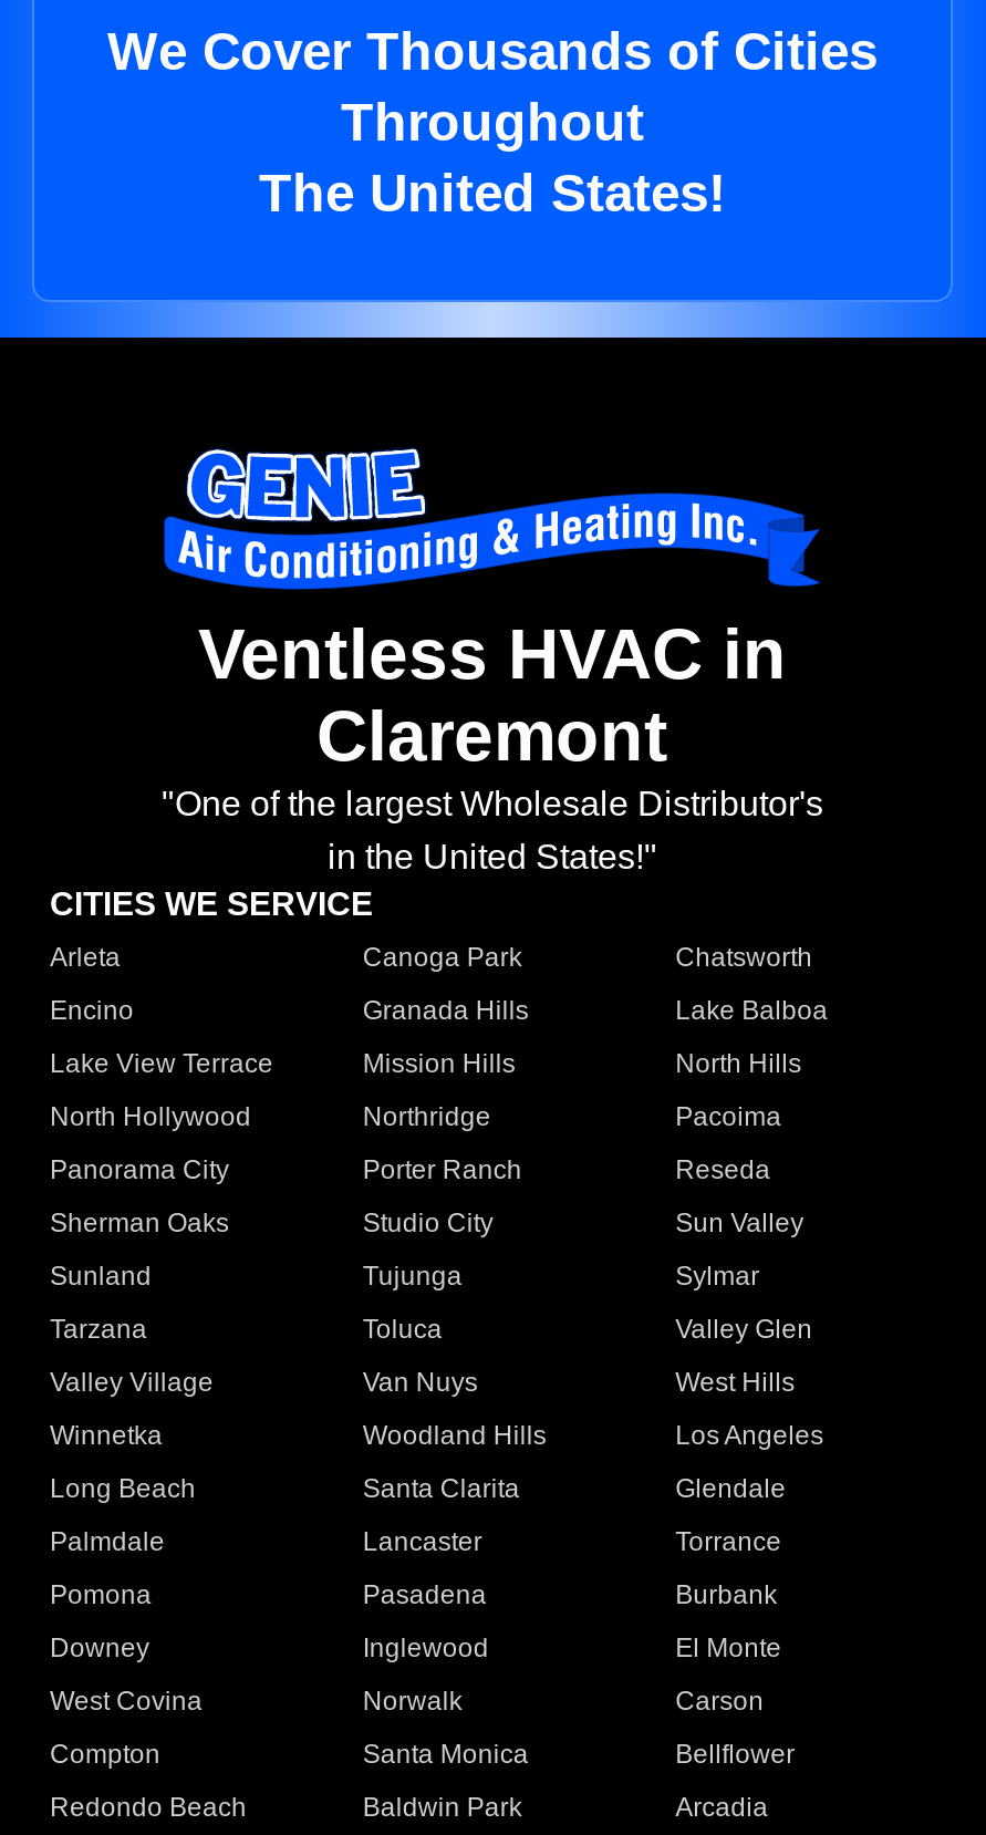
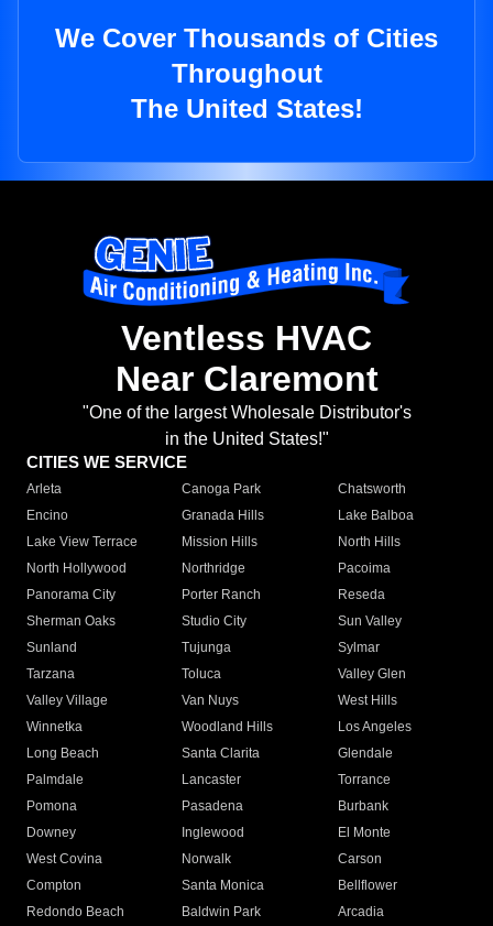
[198,615,787,776] Ventless HVAC in | Claremont -> [115,319,378,399] Ventless HVAC | Near Claremont

